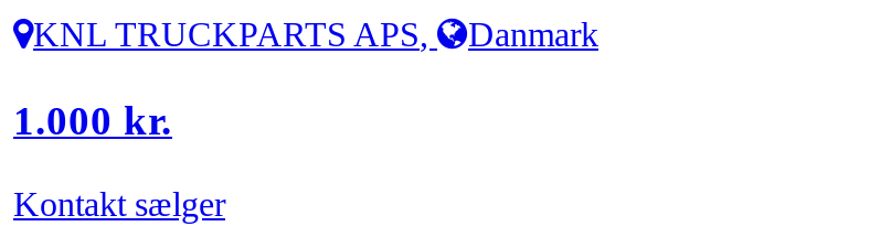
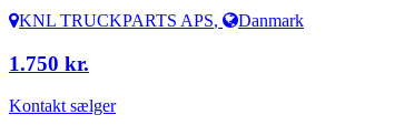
[13,96,172,143] 1.000 kr. -> [9,52,89,75] 1.750 kr.

